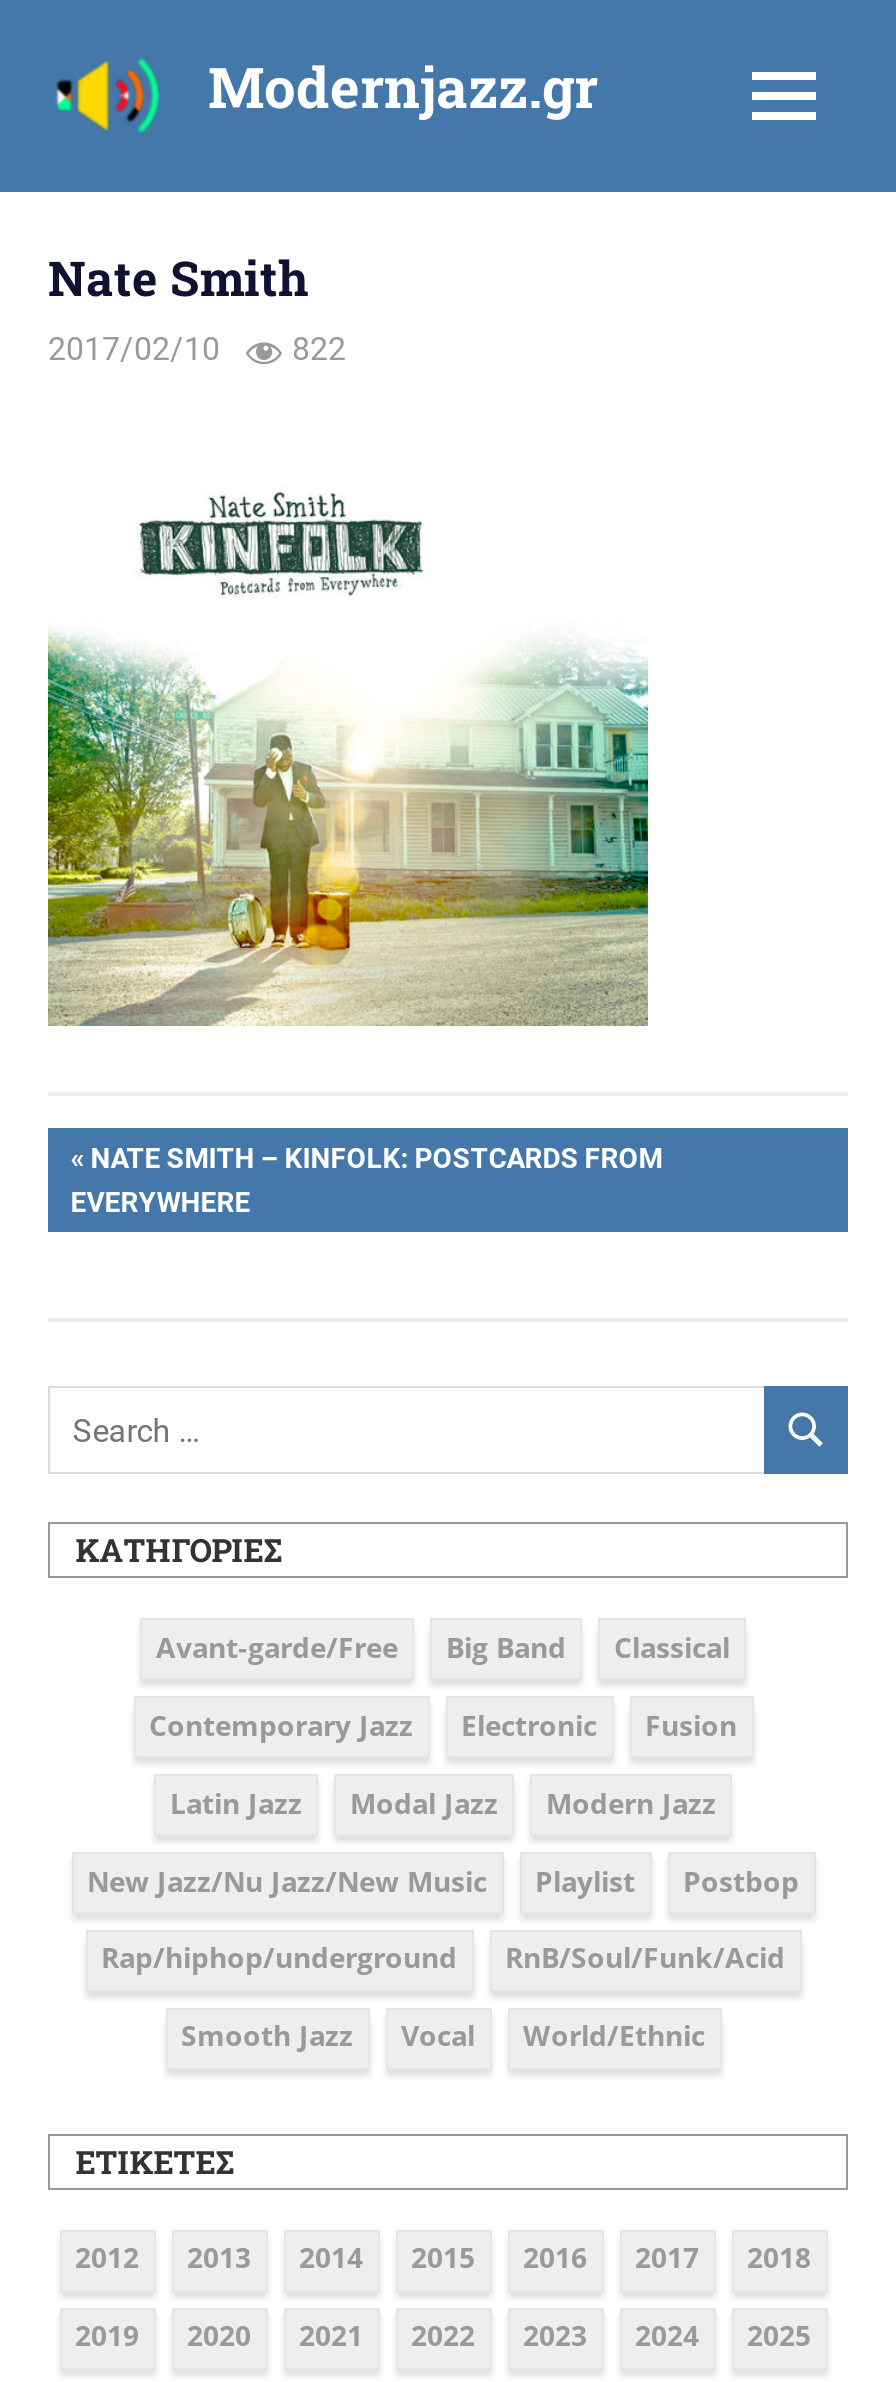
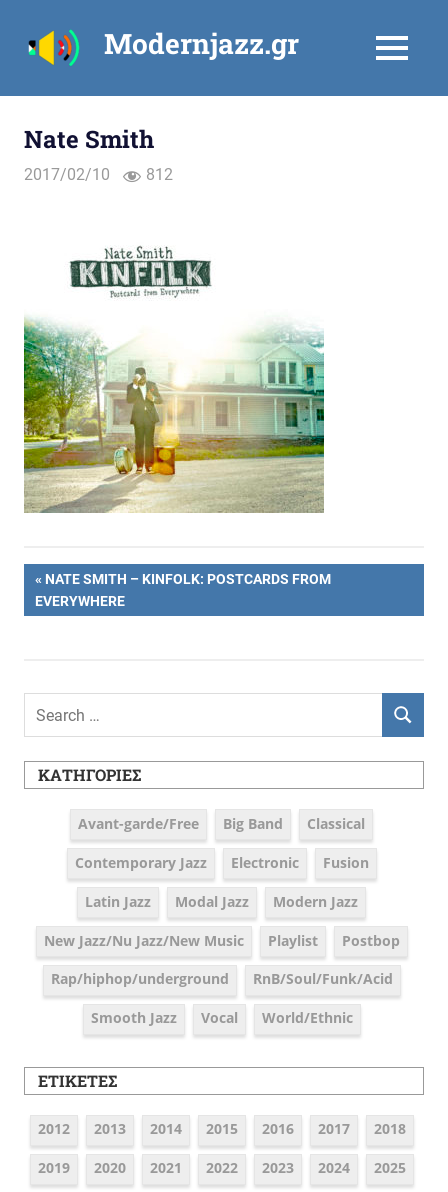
[48,330,346,368] 2017/02/10 822 -> [24,165,173,184] 2017/02/10 812

